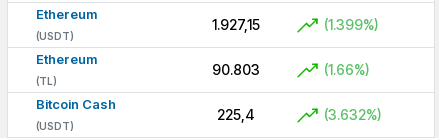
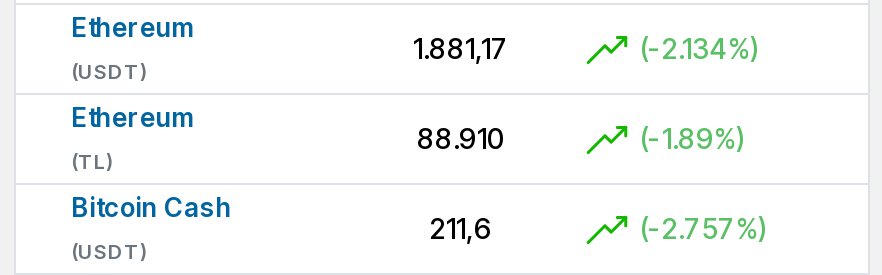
[211,16,259,33] 1.927,15 -> [413,31,509,65] 1.881,17
[324,16,379,33] (1.399%) -> [640,31,760,65] (-2.134%)
[211,61,259,78] 90.803 -> [417,121,505,155] 88.910
[324,61,370,78] (1.66%) -> [640,121,746,155] (-1.89%)
[217,106,254,123] 225,4 -> [430,211,492,245] 211,6
[324,106,382,123] (3.632%) -> [640,211,768,245] (-2.757%)

